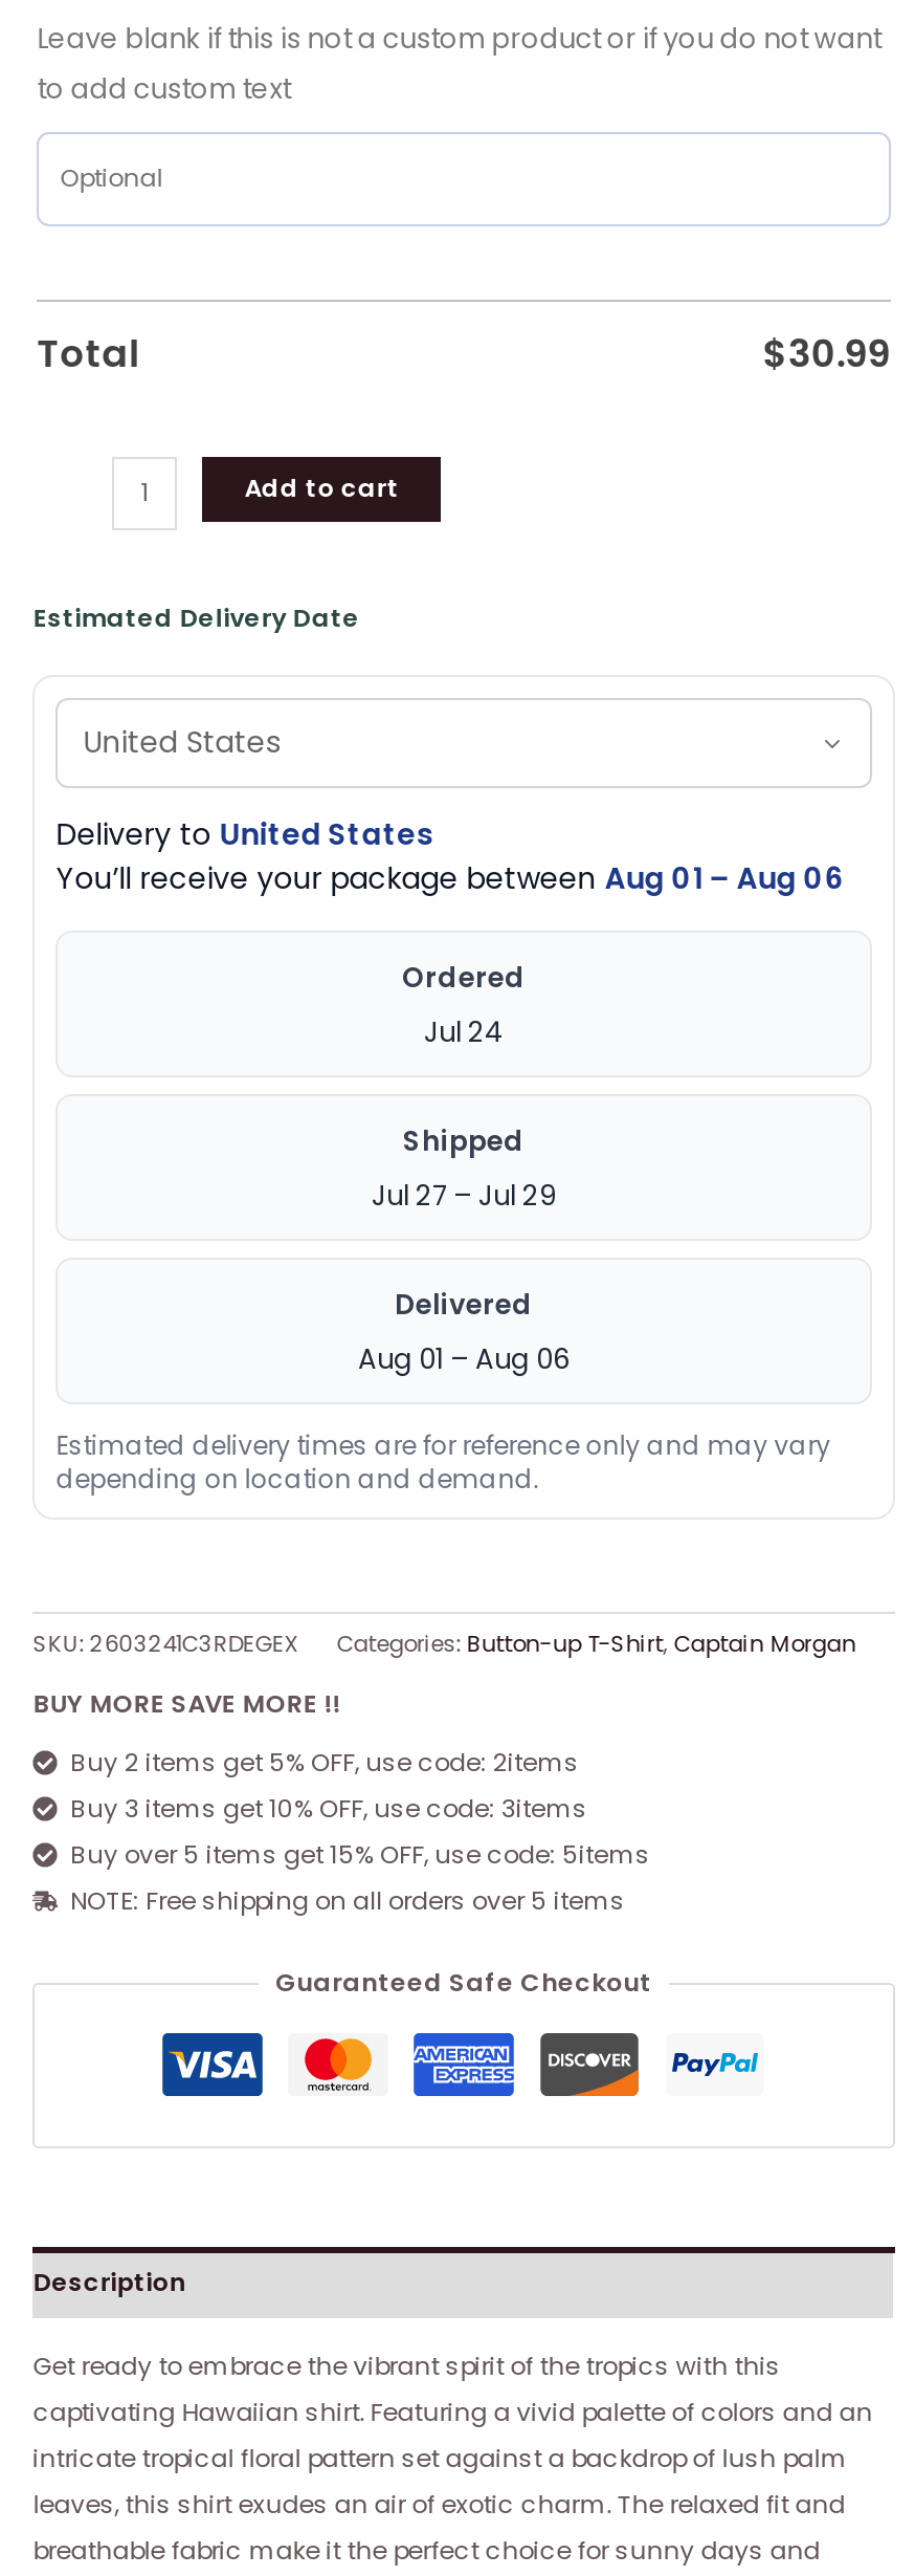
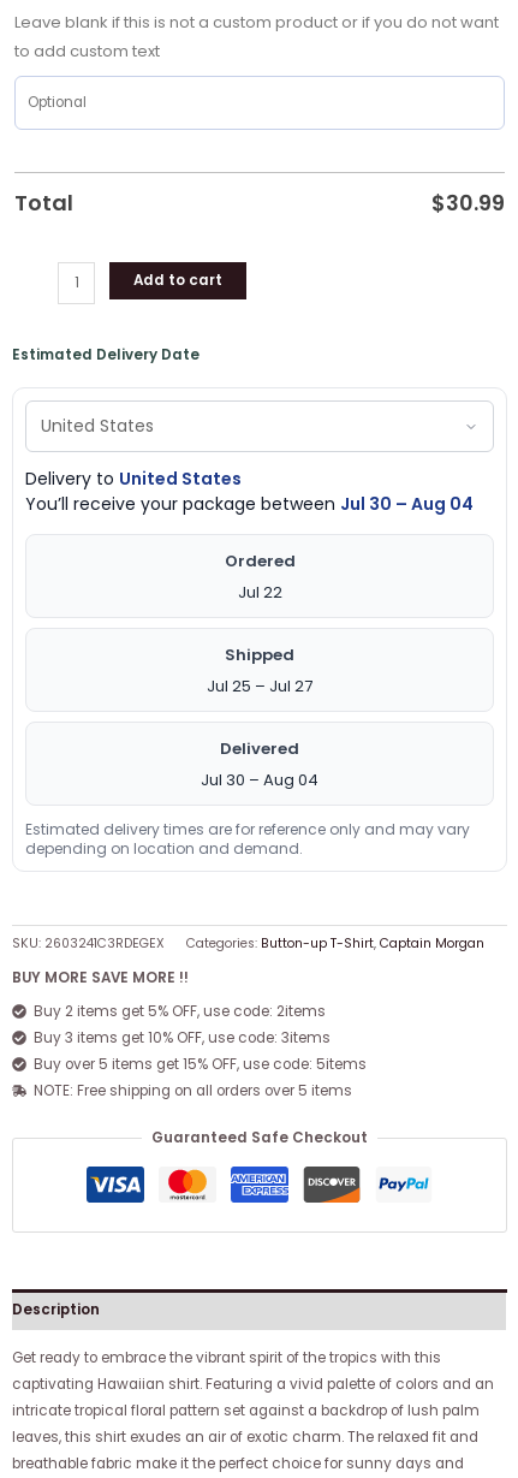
[56,856,843,898] You’ll receive your package between Aug 01 – Aug 06 -> [25,491,474,515] You’ll receive your package between Jul 30 – Aug 04
[424,1012,504,1051] Jul 24 -> [237,580,282,603] Jul 22
[372,1175,556,1215] Jul 27 – Jul 29 -> [207,674,312,697] Jul 25 – Jul 27
[358,1339,570,1378] Aug 01 – Aug 06 -> [201,768,318,791] Jul 30 – Aug 04

